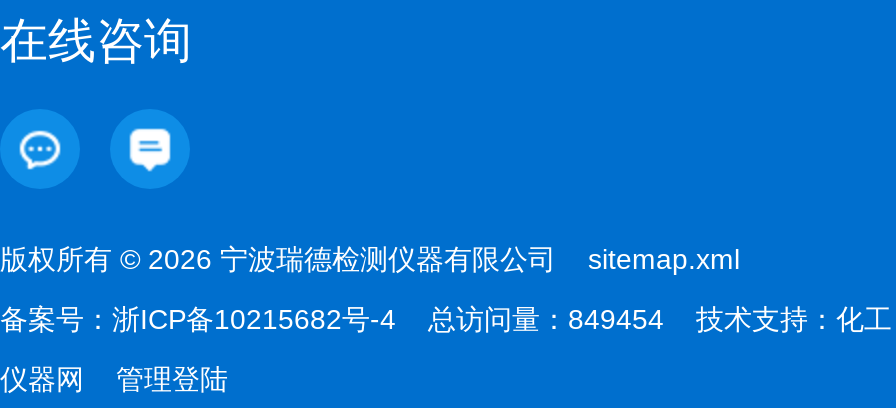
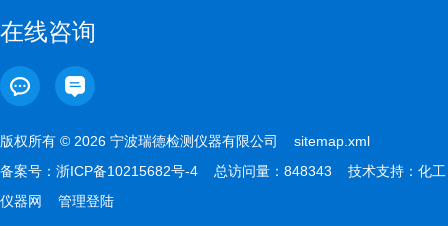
[0,303,892,335] 备案号：浙ICP备10215682号-4总访问量：849454 技术支持：化工 -> [0,163,446,179] 备案号：浙ICP备10215682号-4总访问量：848343 技术支持：化工

